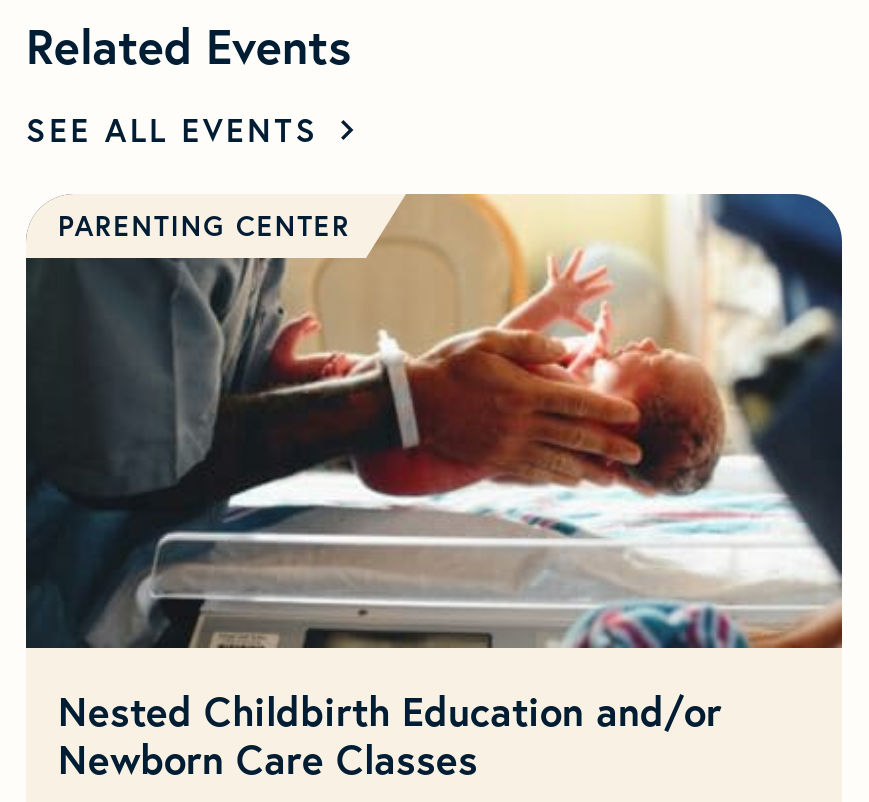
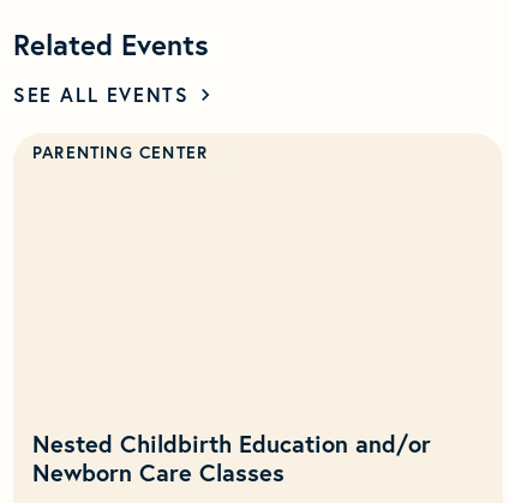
[24,192,844,650] [image] -> none

